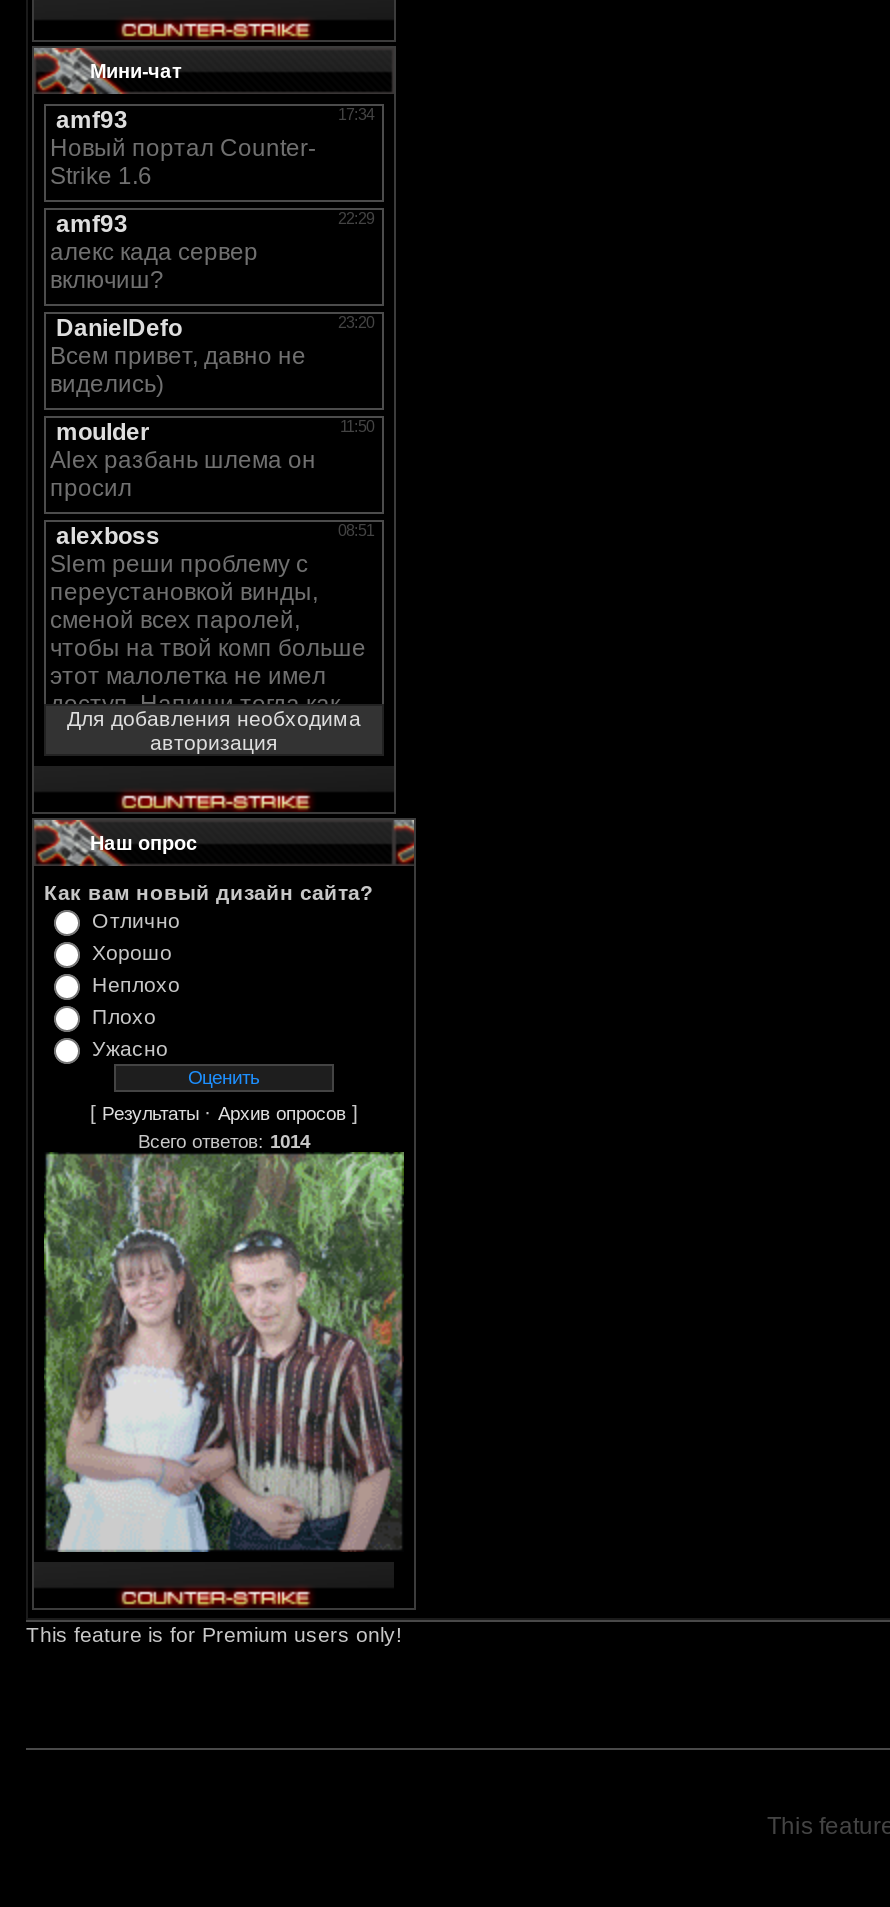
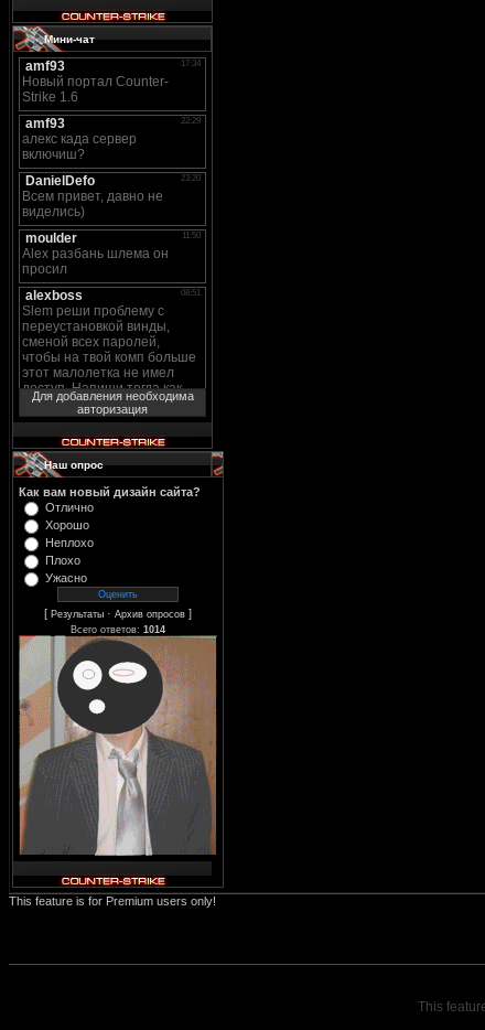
[44,1150,406,1554] [image] -> [18,634,217,857] [image]

